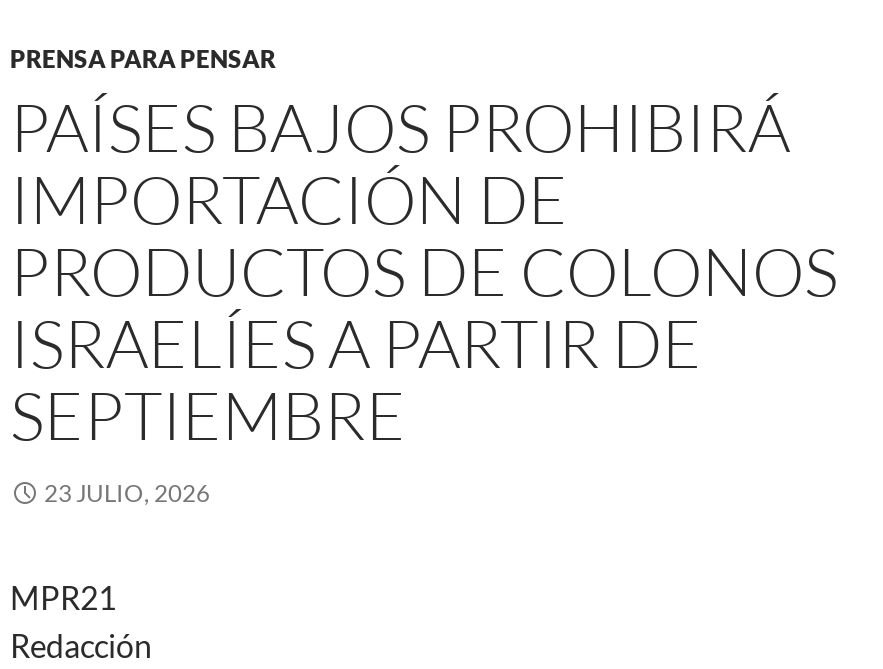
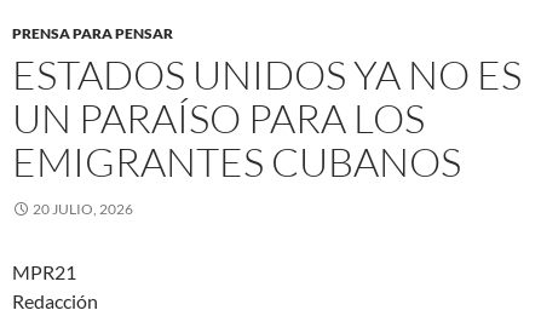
[10,85,838,507] PAÍSES BAJOS PROHIBIRÁ | IMPORTACIÓN DE | PRODUCTOS DE COLONOS | ISRAELÍES A PARTIR DE | SEPTIEMBRE | 23 JULIO, 2026 -> [12,50,522,218] ESTADOS UNIDOS YA NO ES | UN PARAÍSO PARA LOS | EMIGRANTES CUBANOS | 20 JULIO, 2026

